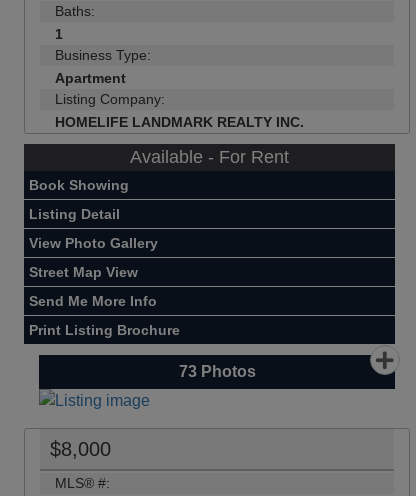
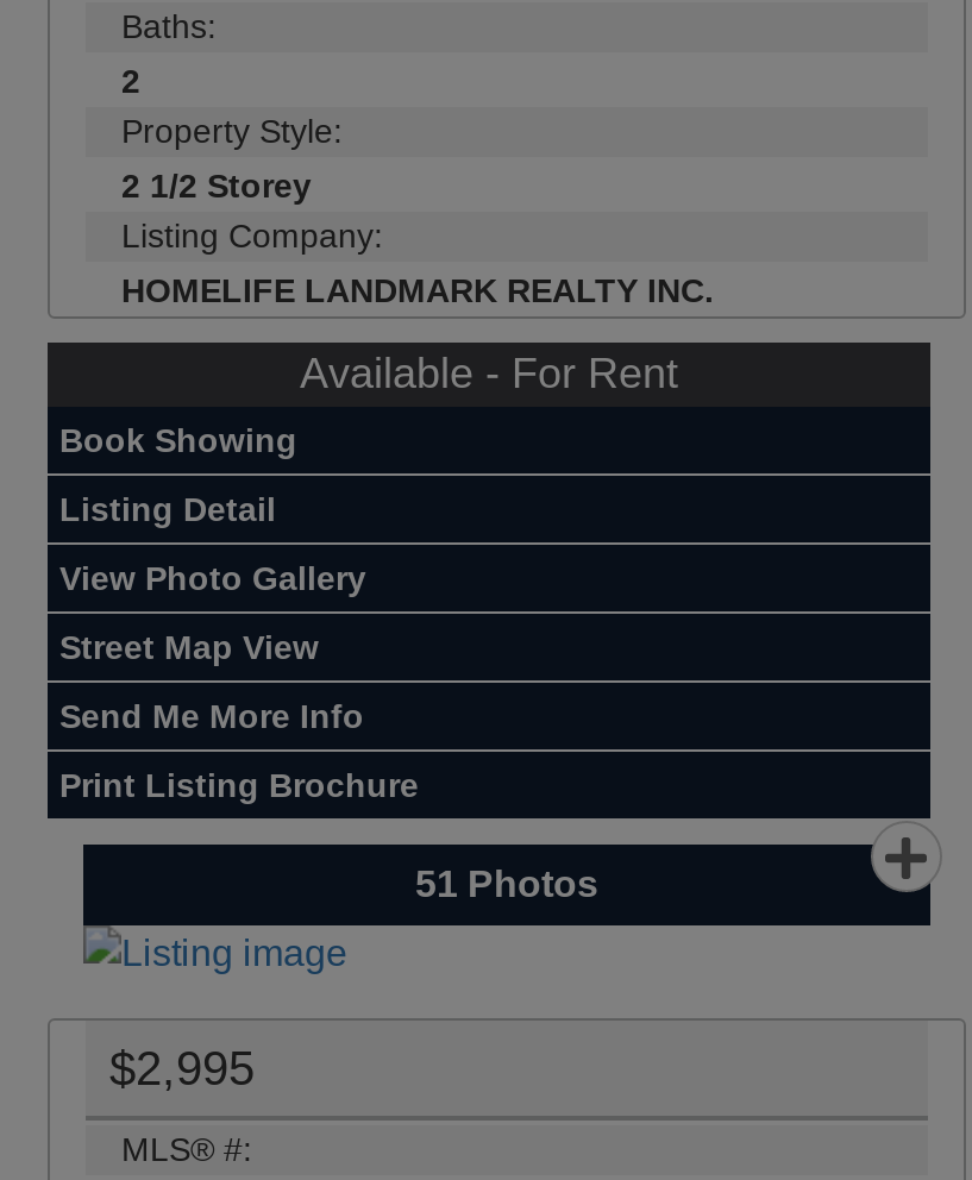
[55,26,151,86] 1 | Business Type: | Apartment -> [121,63,343,206] 2 | Property Style: | 2 1/2 Storey
[178,363,255,380] 73 Photos -> [415,865,598,905] 51 Photos
[50,438,111,460] $8,000 -> [109,1043,255,1096] $2,995

